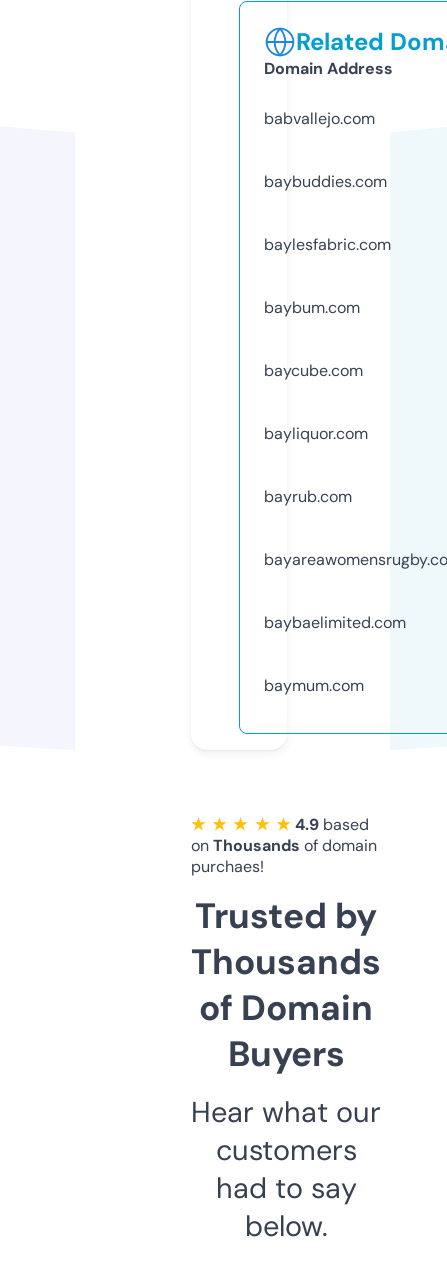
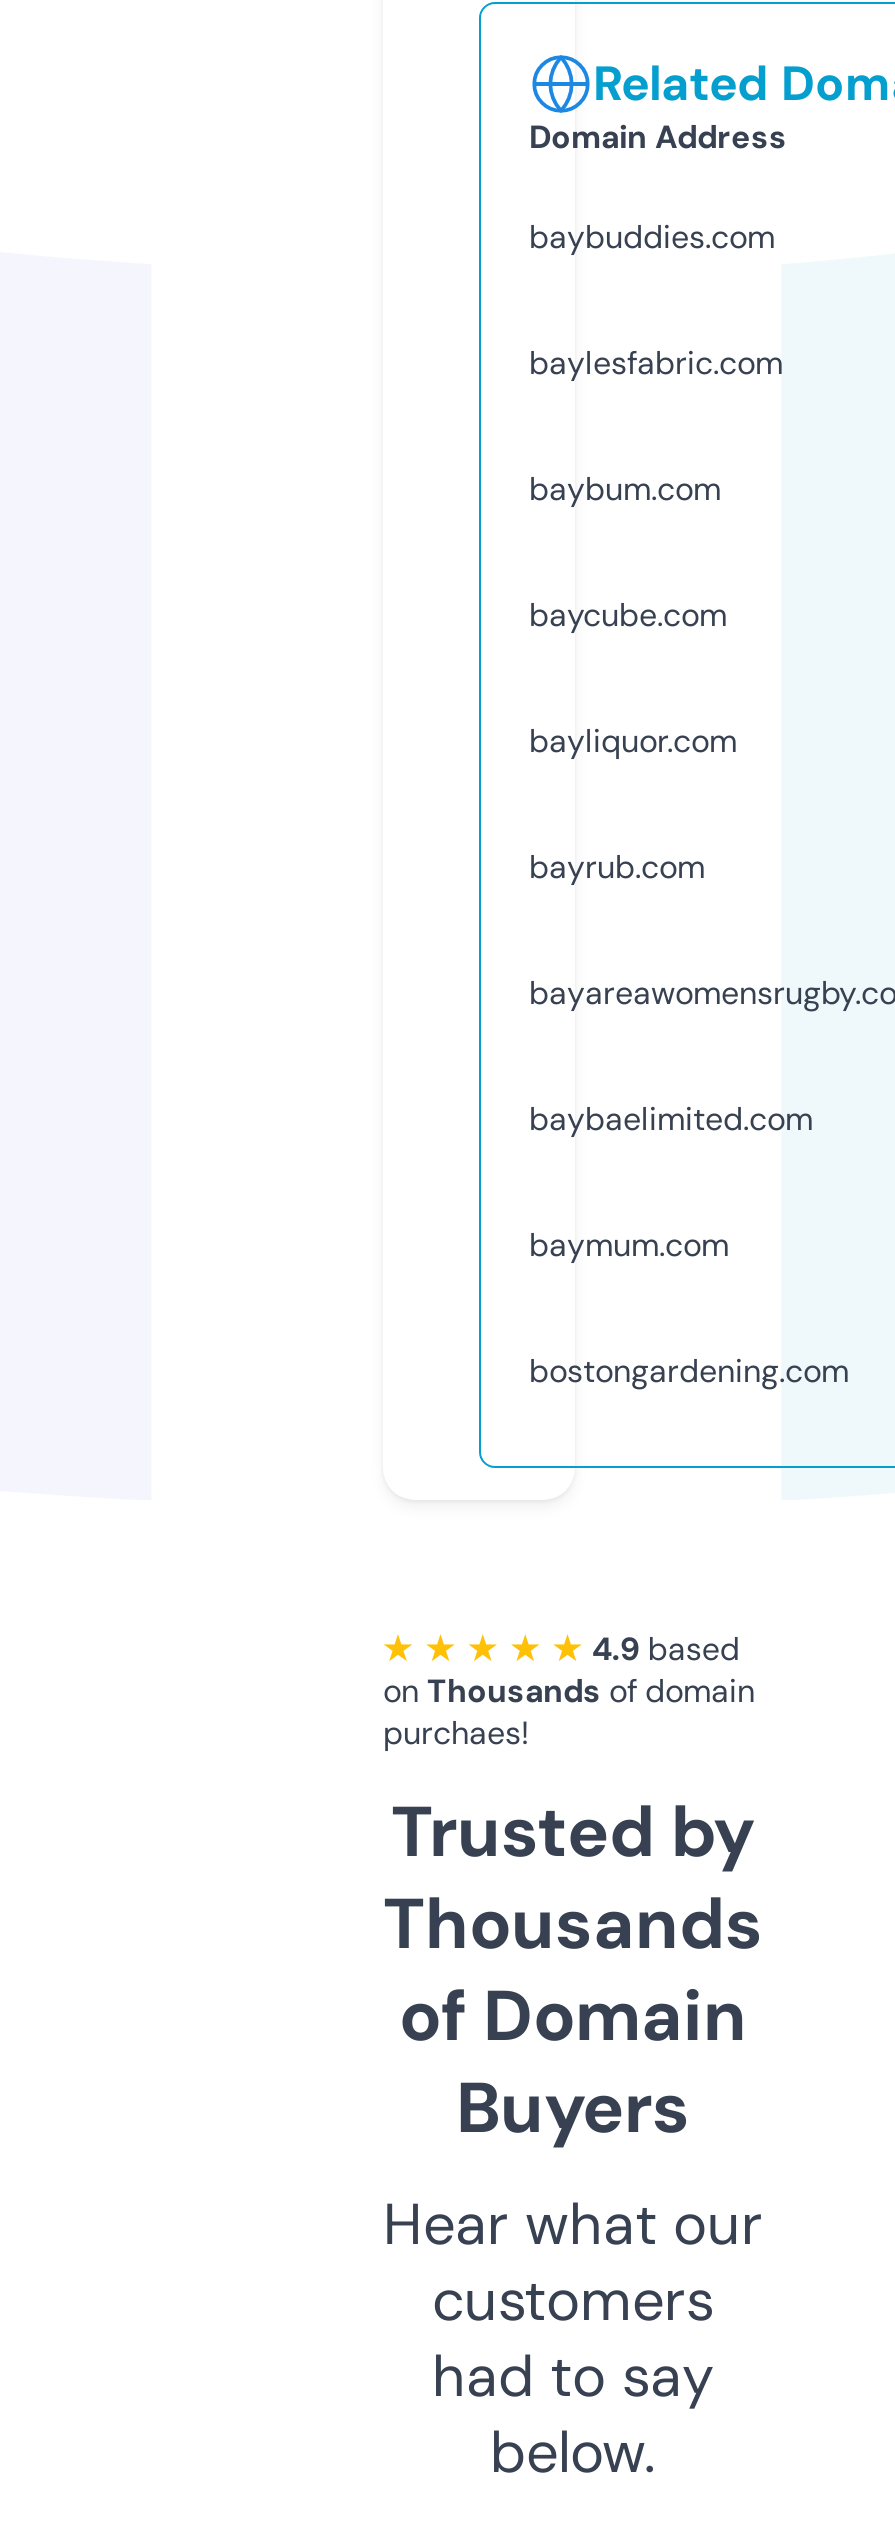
[264,108,375,129] babvallejo.com -> none
moved [264,171,406,696] -> [529,216,813,1266]: baybuddies.com | baylesfabric.com | baybum.com | baycube.com | bayliquor.com | bayrub.com | baybaelimited.com | baymum.com
none -> [529,1350,849,1392] bostongardening.com

